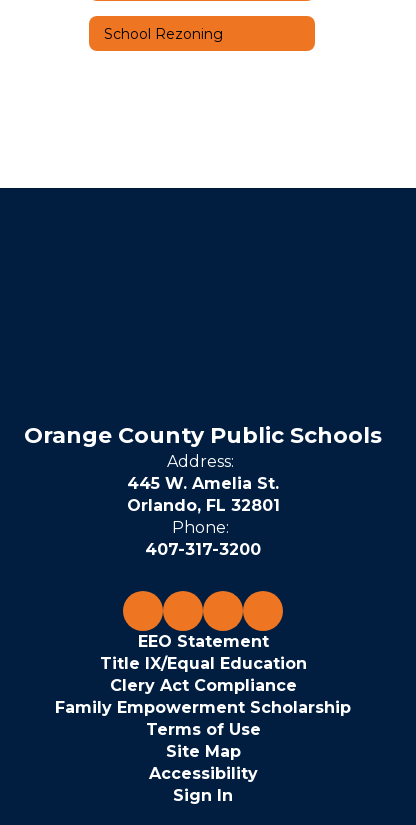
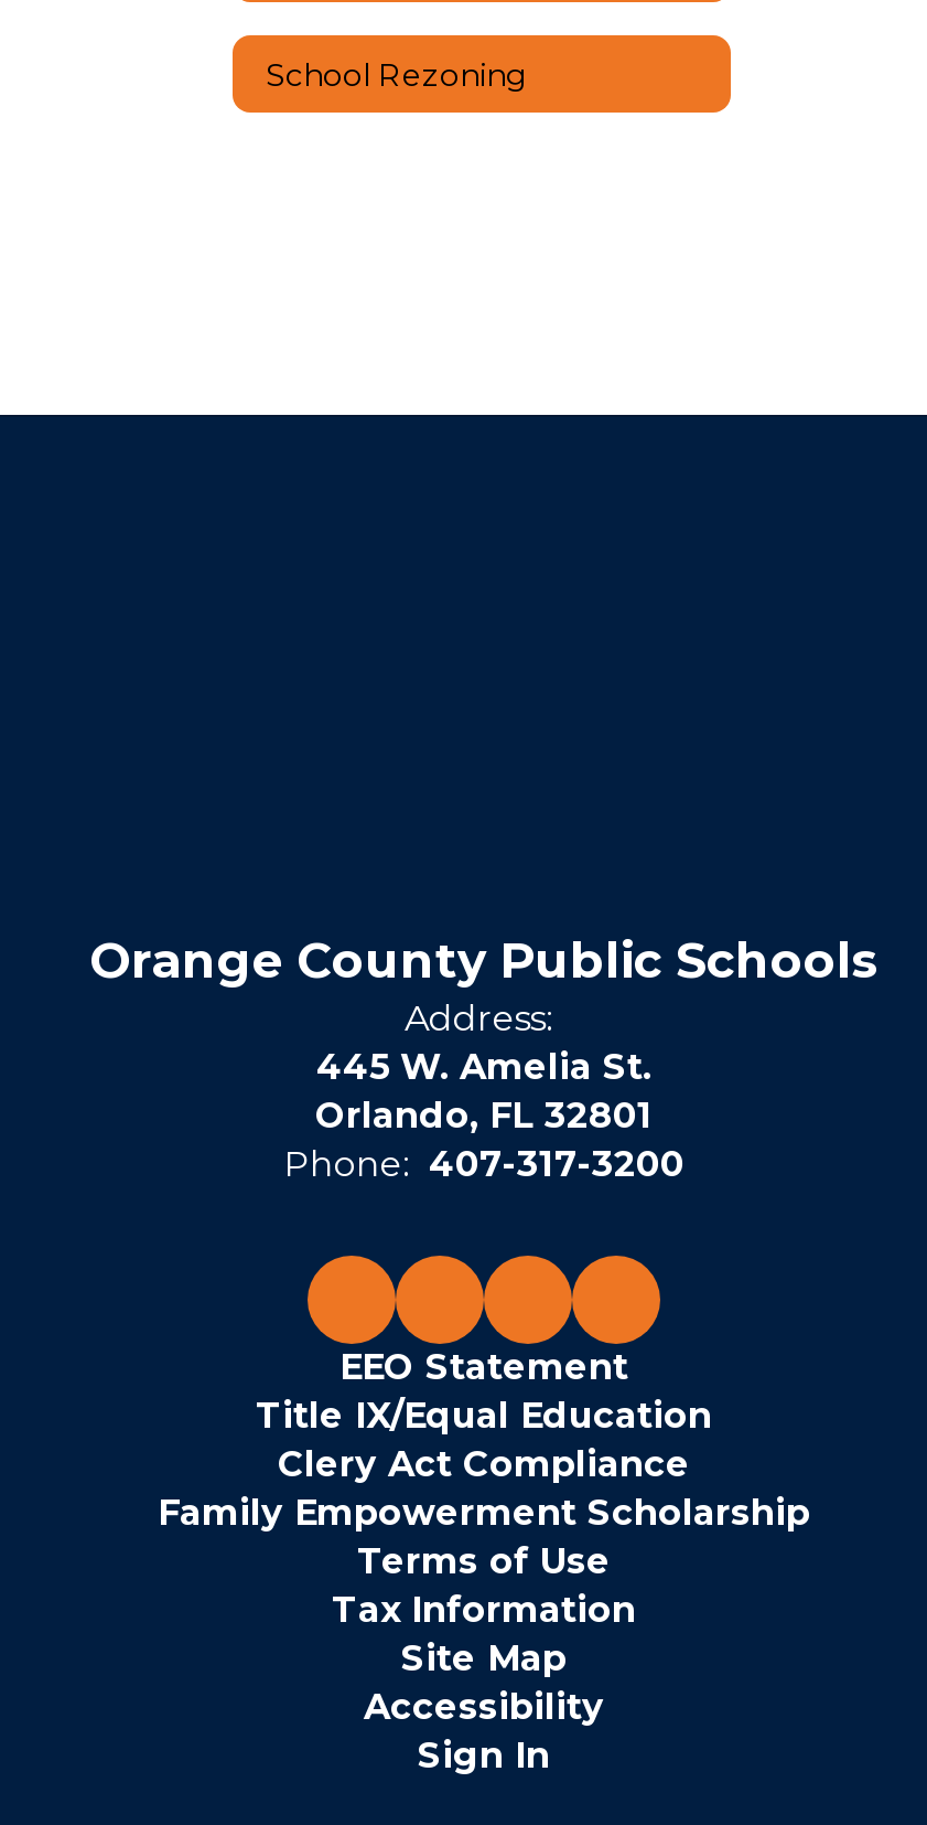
moved [55,632,351,739] -> [158,1346,810,1582]: EEO Statement | Title IX/Equal Education | Clery Act Compliance | Family Empowerment Scholarship | Terms of Use
none -> [332,1589,636,1631] Tax Information

